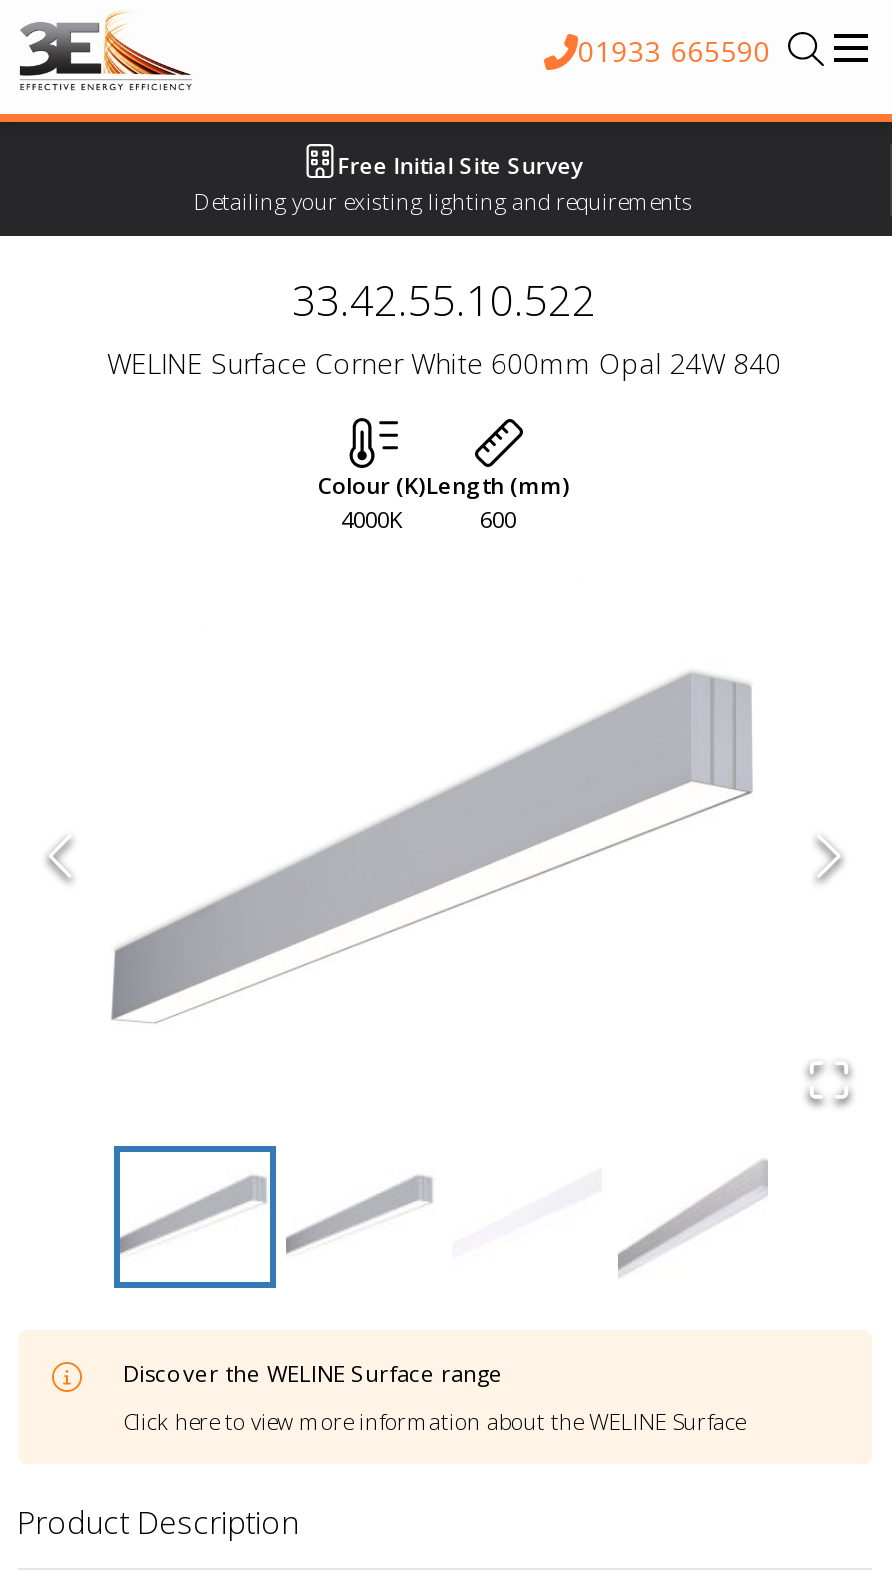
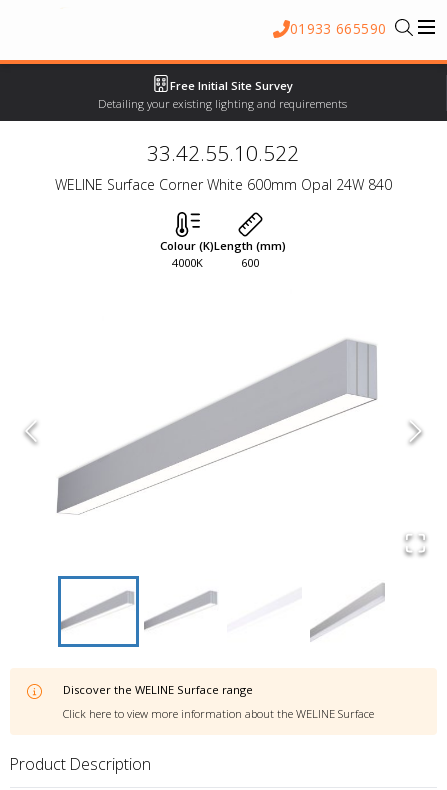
[18,12,192,92] [image] -> none

